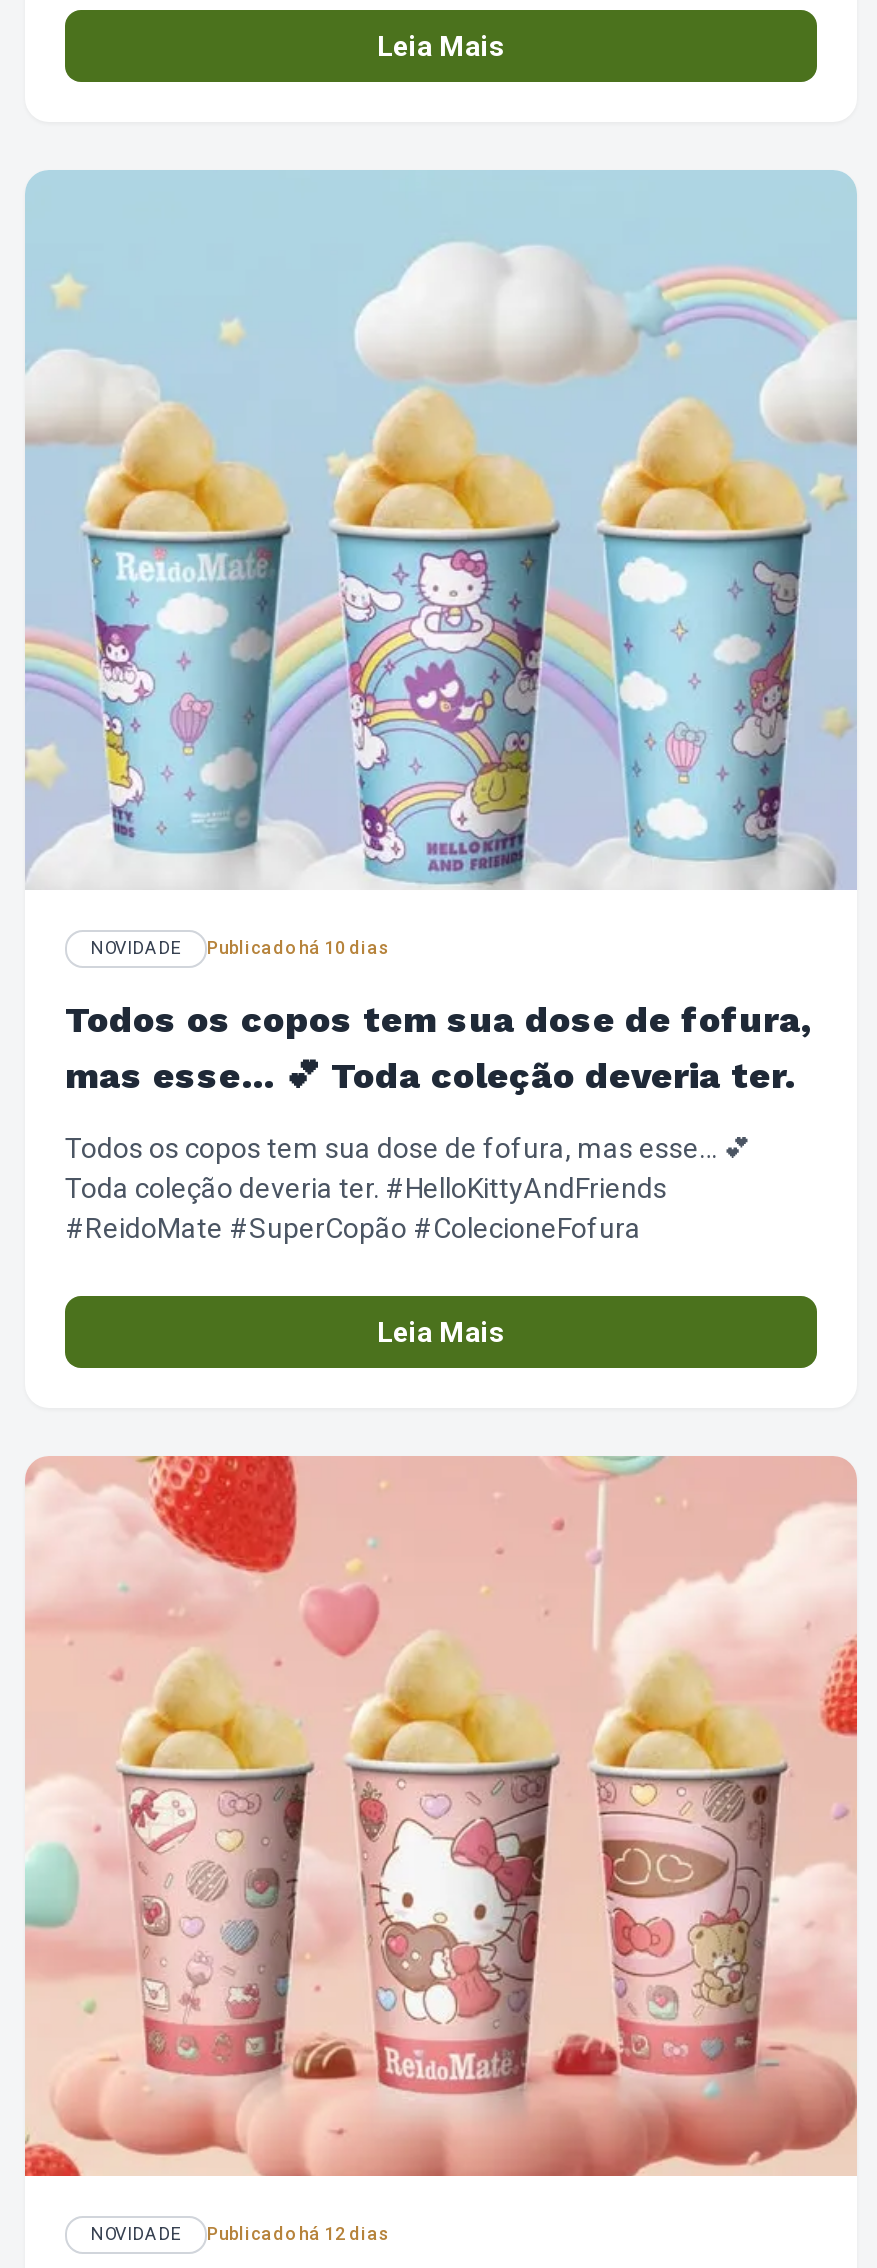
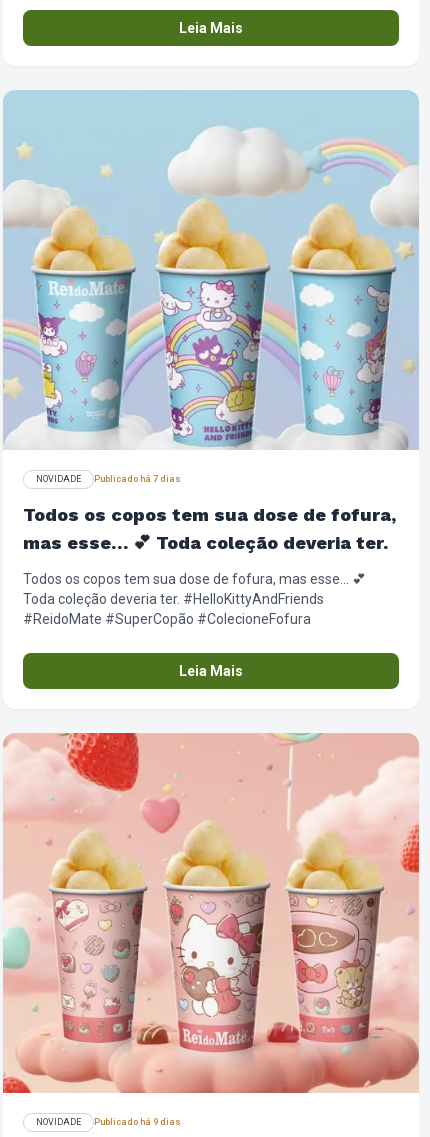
[207,937,391,957] Publicado há 10 dias -> [94,473,181,483] Publicado há 7 dias
[207,2223,391,2243] Publicado há 12 dias -> [94,1116,181,1126] Publicado há 9 dias

